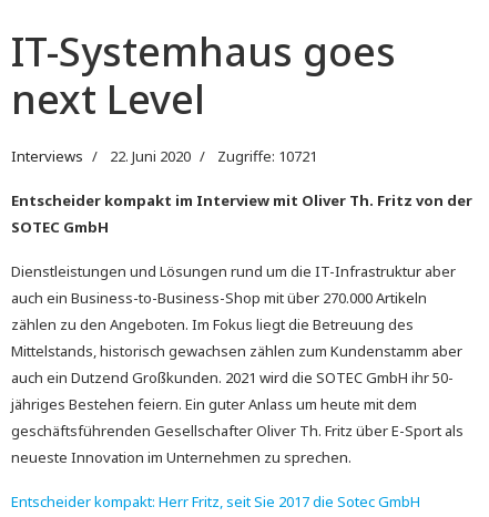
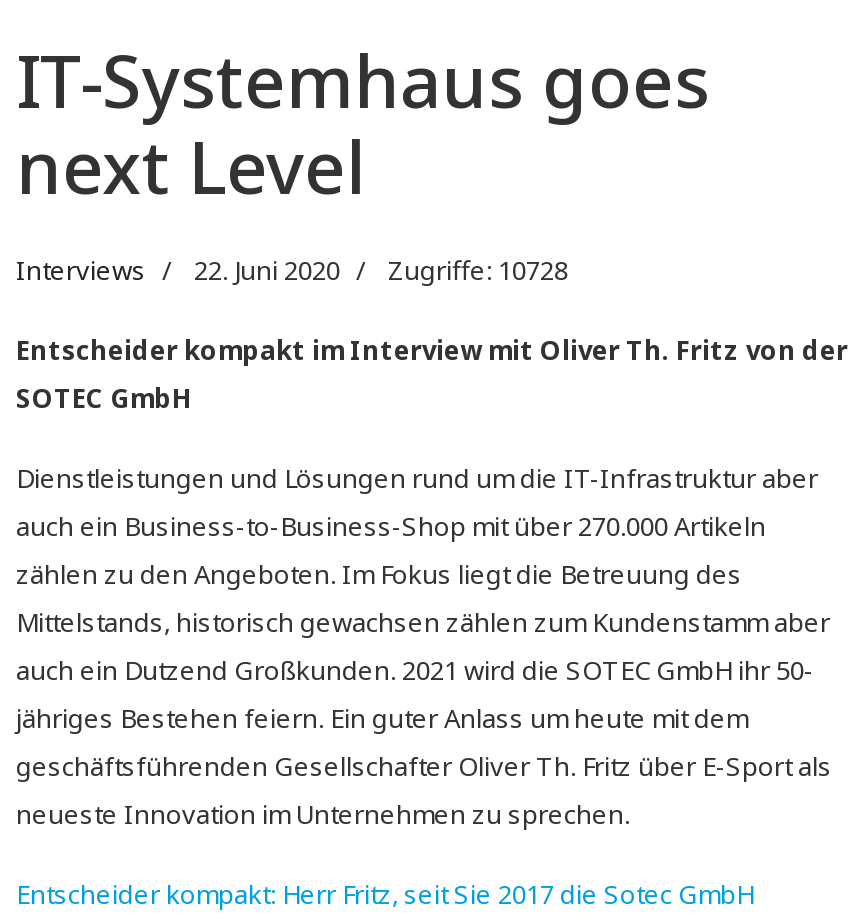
[11,147,317,167] Interviews 22. Juni 2020 Zugriffe: 10721 -> [16,253,568,289] Interviews 22. Juni 2020 Zugriffe: 10728

